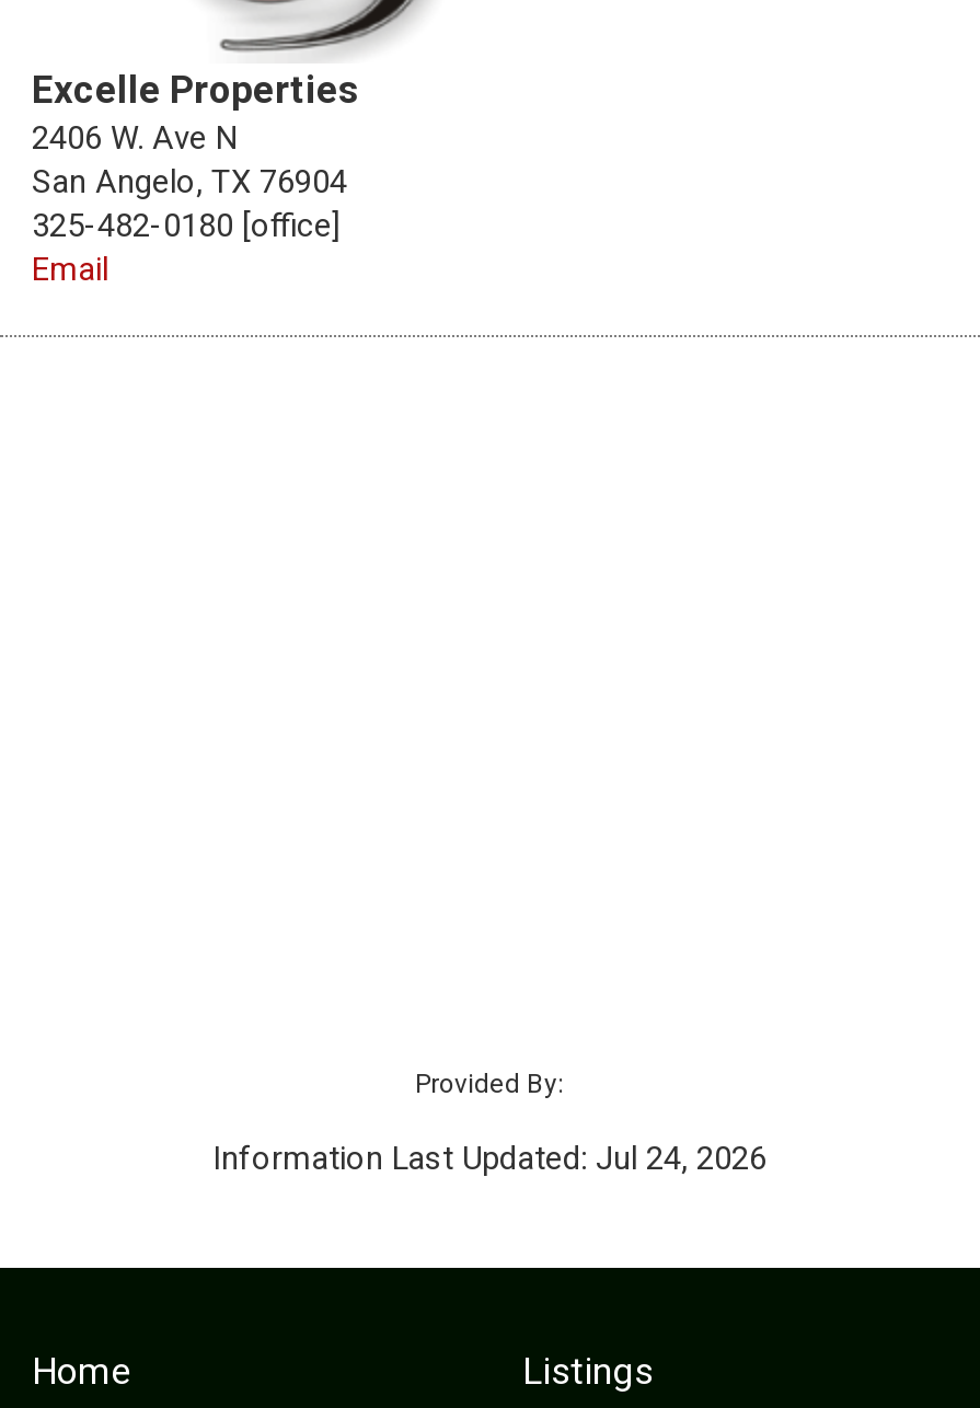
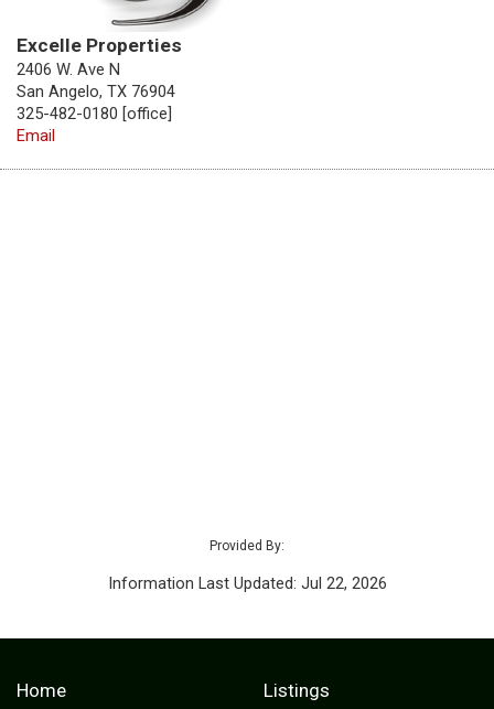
[212,1138,766,1177] Information Last Updated: Jul 24, 2026 -> [108,573,386,593] Information Last Updated: Jul 22, 2026

